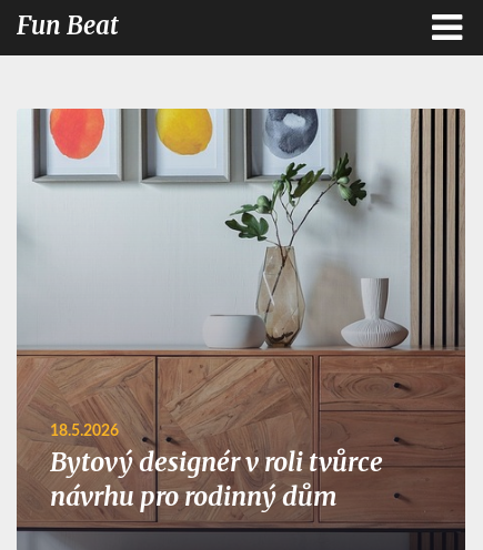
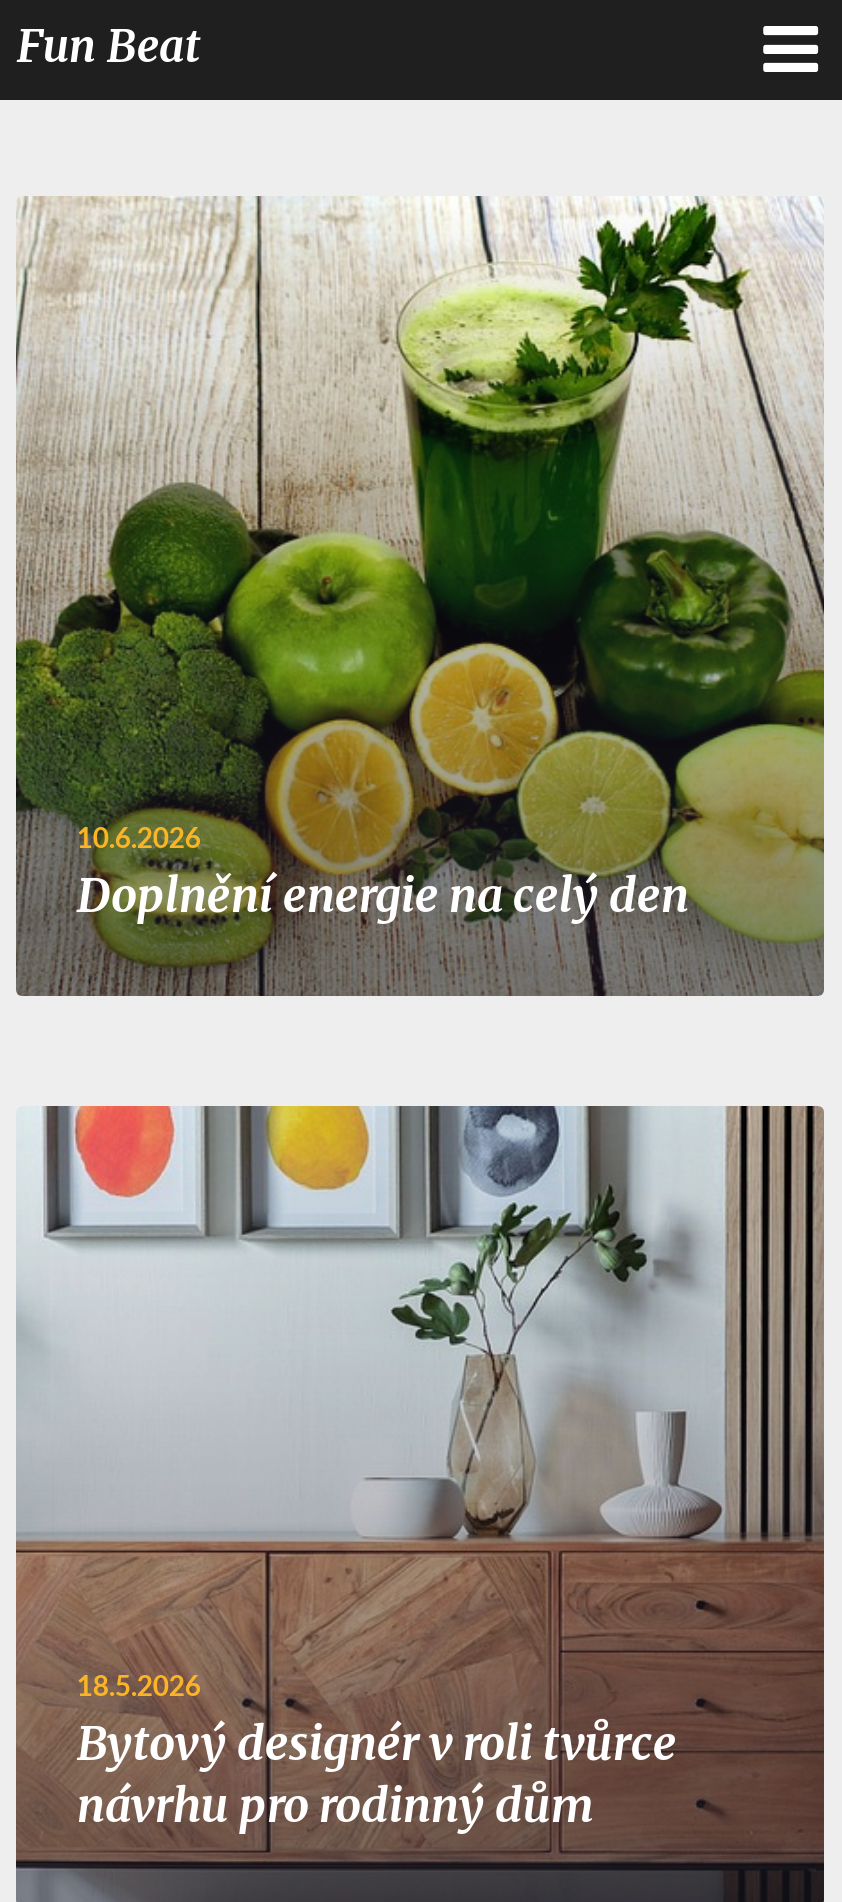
none -> [14,196,826,1010] [image] | 10.6.2026 | Doplnění energie na celý den

